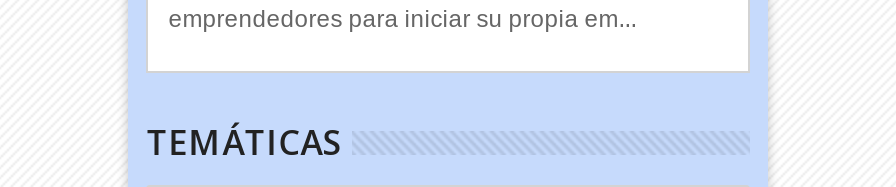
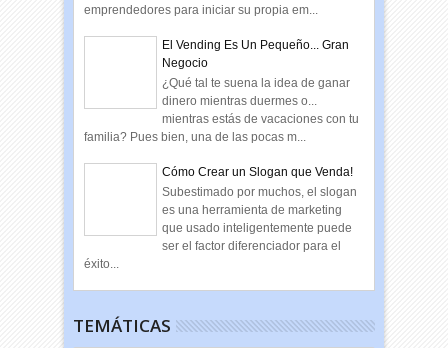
none -> [84,38,359,271] El Vending Es Un Pequeño... Gran | Negocio | ¿Qué tal te suena la idea de ganar | dinero mientras duermes o... | mientras estás de vacaciones con tu | familia? Pues bien, una de las pocas m... | Cómo Crear un Slogan que Venda! | Subestimado por muchos, el slogan | es una herramienta de marketing | que usado inteligentemente puede | ser el factor diferenciador para el | éxito...

